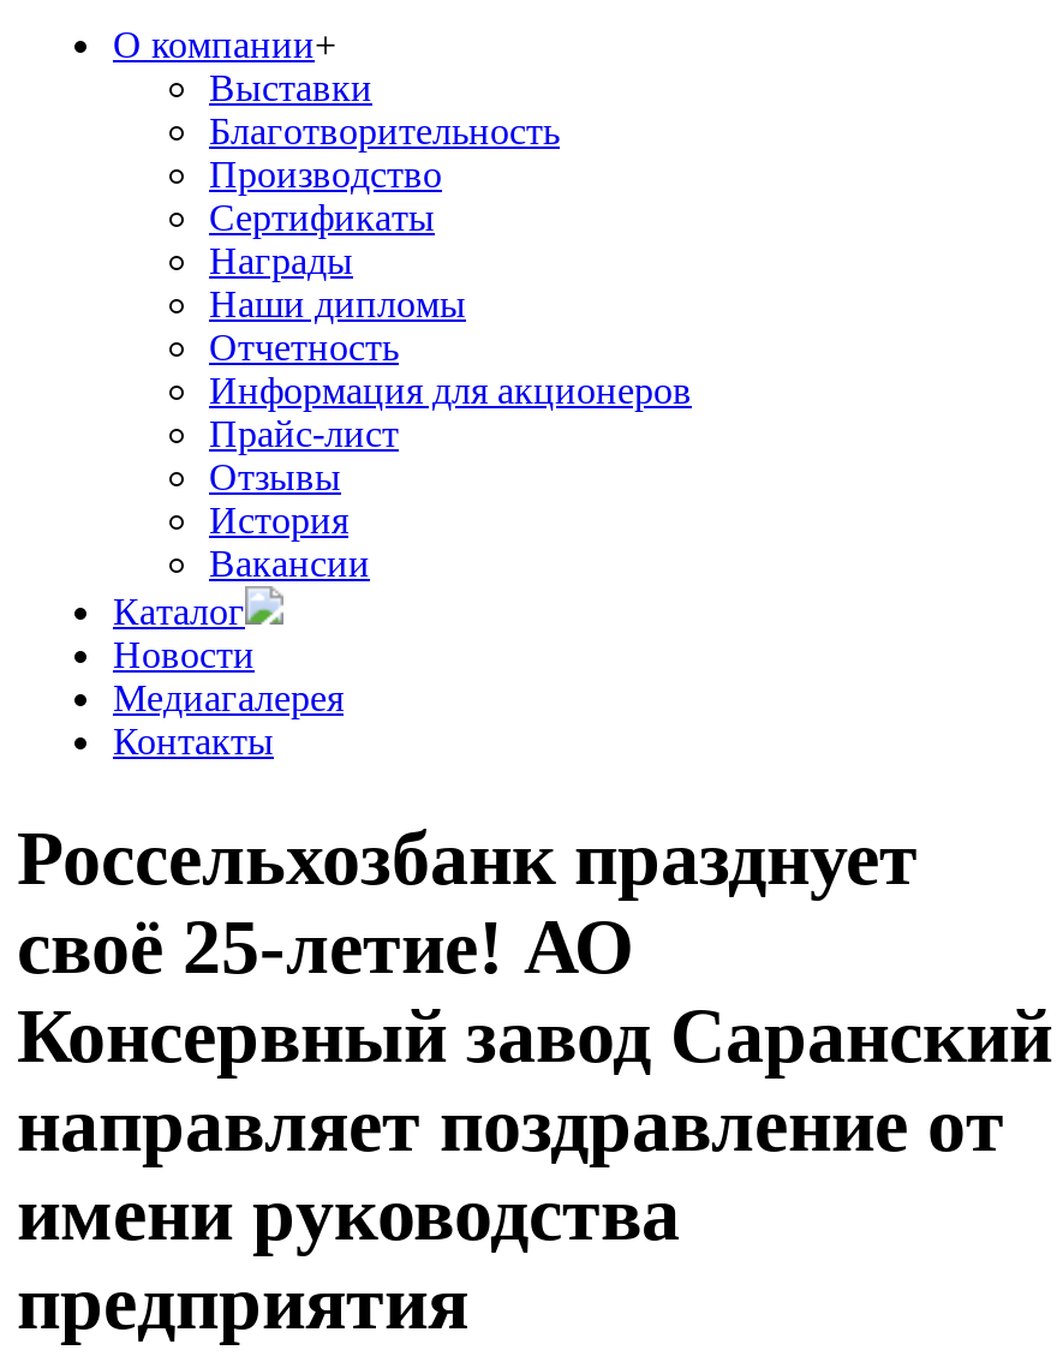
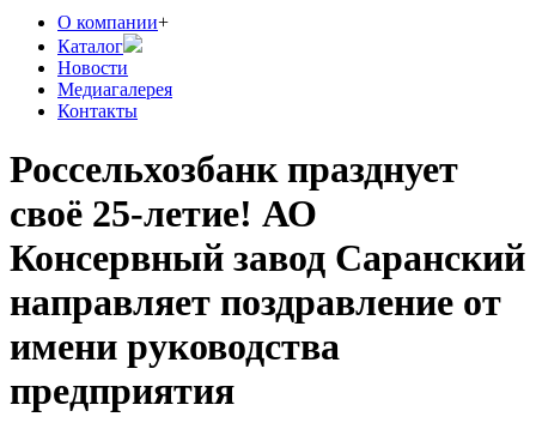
[209,67,692,584] Выставки | Благотворительность | Производство | Сертификаты | Награды | Наши дипломы | Отчетность | Информация для акционеров | Прайс-лист | Отзывы | История | Вакансии -> none

